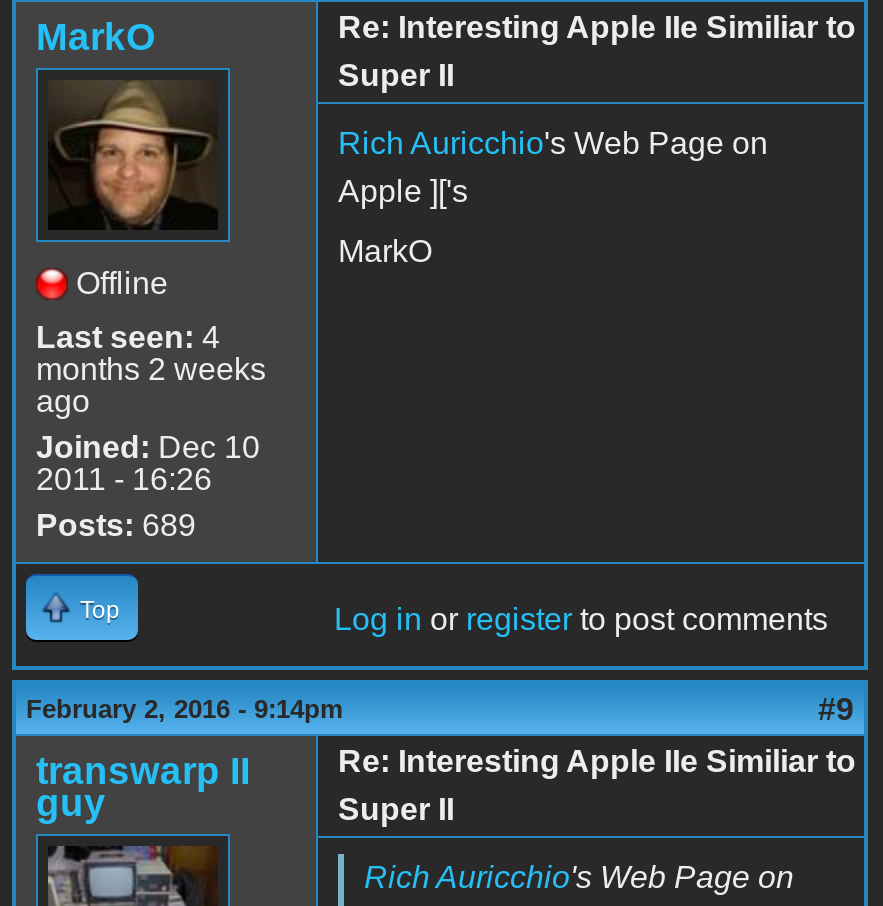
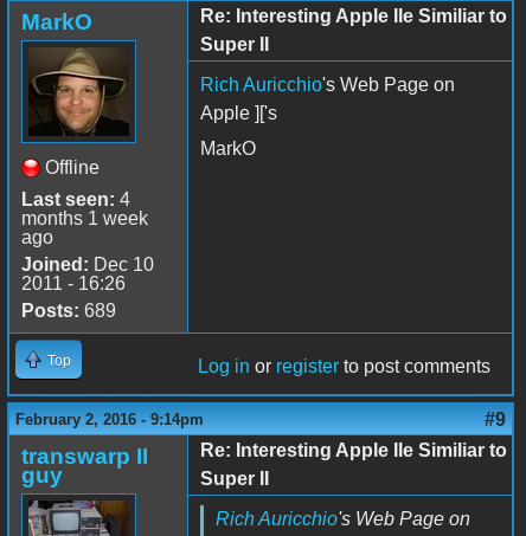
[36,352,266,386] months 2 weeks -> [21,208,148,229] months 1 week

